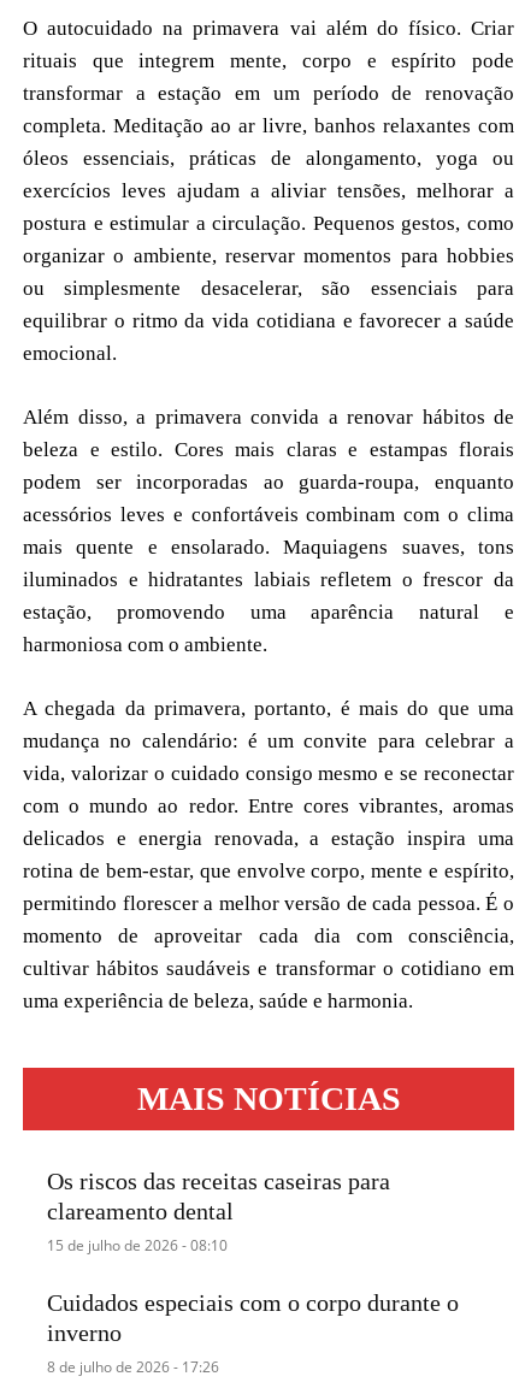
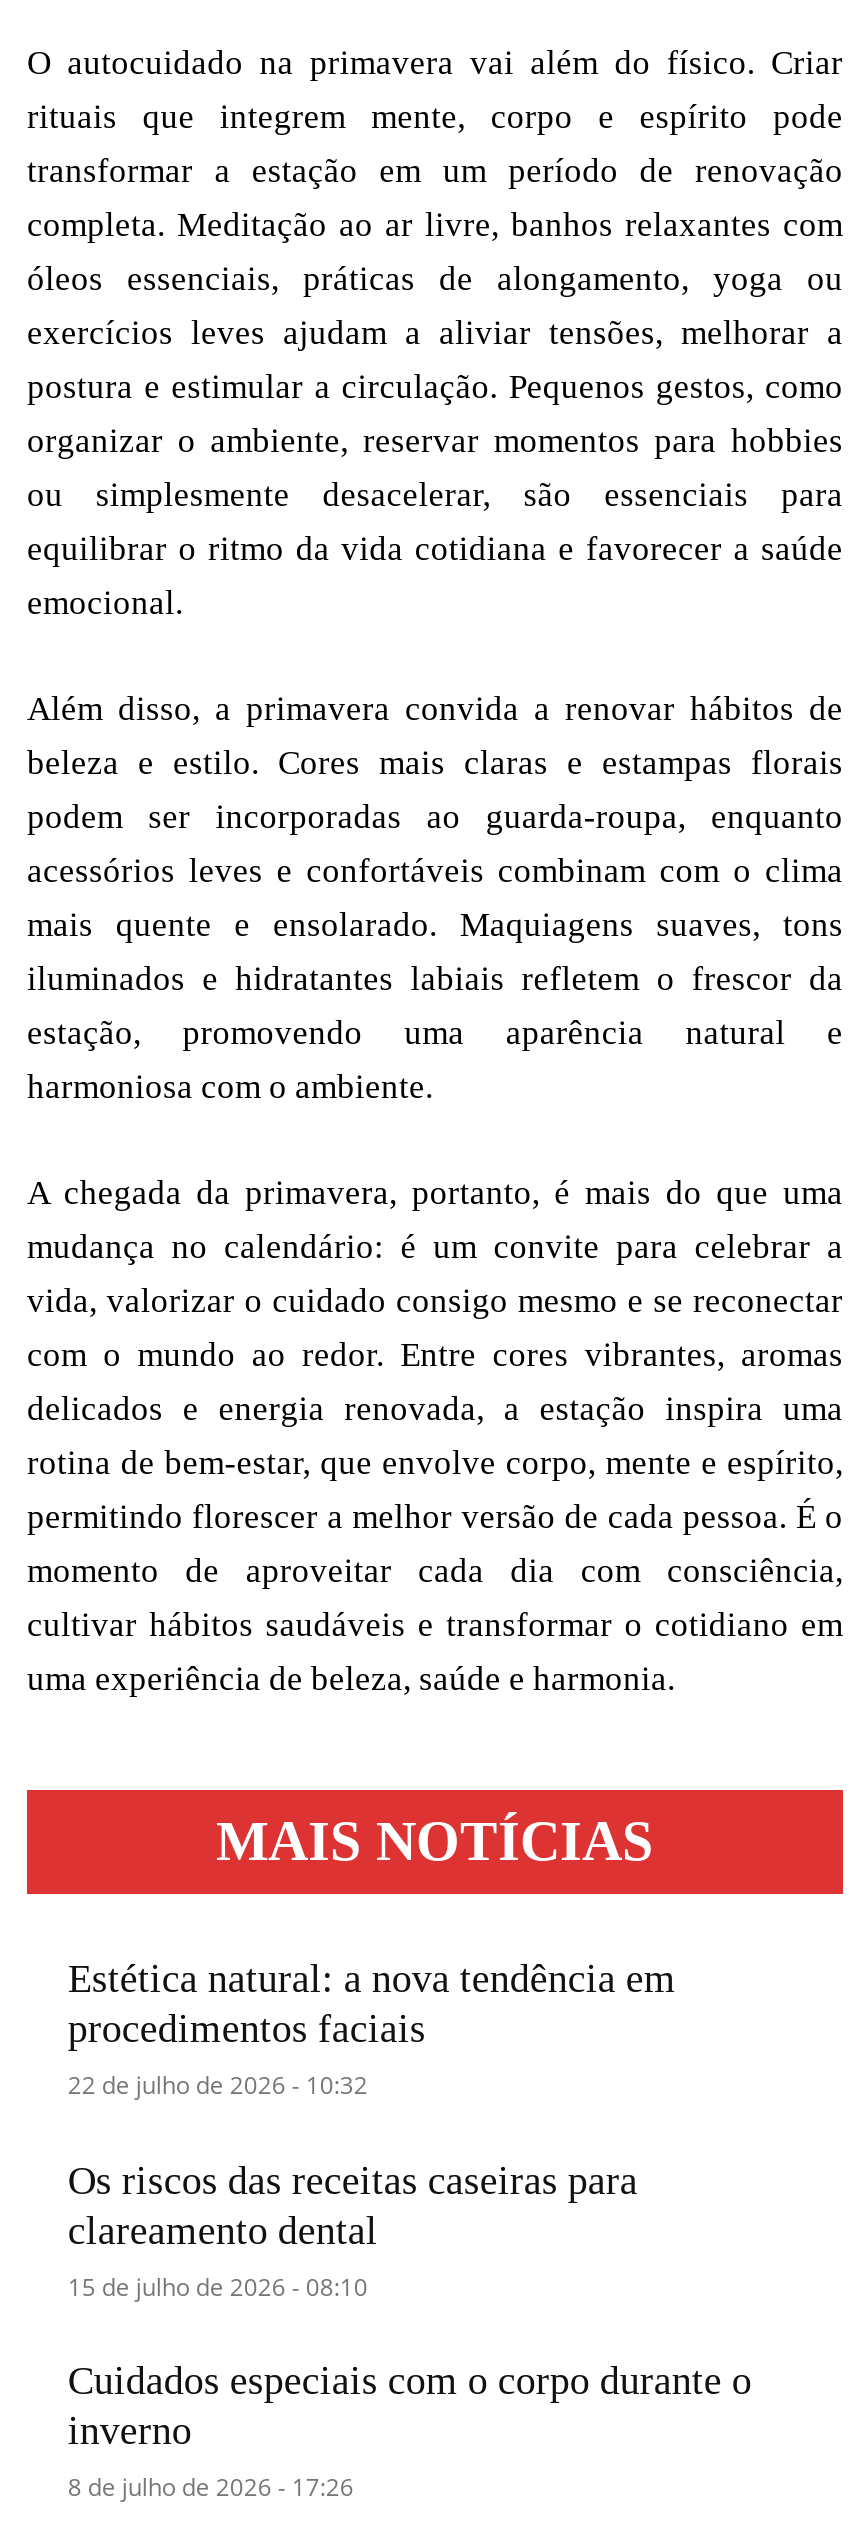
none -> [68,1957,676,2103] Estética natural: a nova tendência em | procedimentos faciais | 22 de julho de 2026 - 10:32

